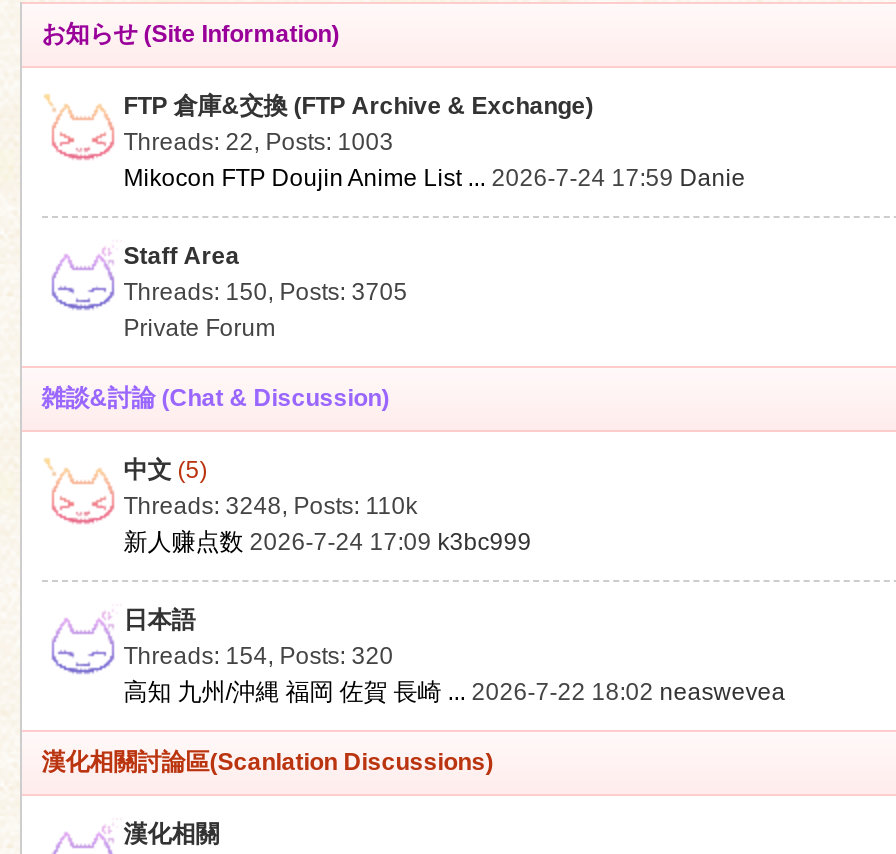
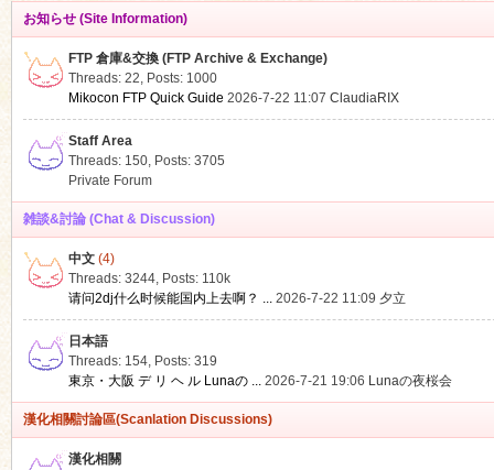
[124,128,746,192] Threads: 22, Posts: 1003 | Mikocon FTP Doujin Anime List ... 2026-7-24 17:59 Danie -> [68,70,399,106] Threads: 22, Posts: 1000 | Mikocon FTP Quick Guide 2026-7-22 11:07 ClaudiaRIX
[124,456,532,556] 中文(5) | Threads: 3248, Posts: 110k | 新人赚点数 2026-7-24 17:09 k3bc999 -> [68,251,406,306] 中文(4) | Threads: 3244, Posts: 110k | 请问2dj什么时候能国内上去啊？ ... 2026-7-22 11:09夕立
[124,642,786,706] Threads: 154, Posts: 320 | 高知 九州/沖縄 福岡 佐賀 長崎 ... 2026-7-22 18:02 neaswevea -> [68,353,452,389] Threads: 154, Posts: 319 | 東京・大阪 デ リ ヘ ル Lunaの ... 2026-7-21 19:06 Lunaの夜桜会

